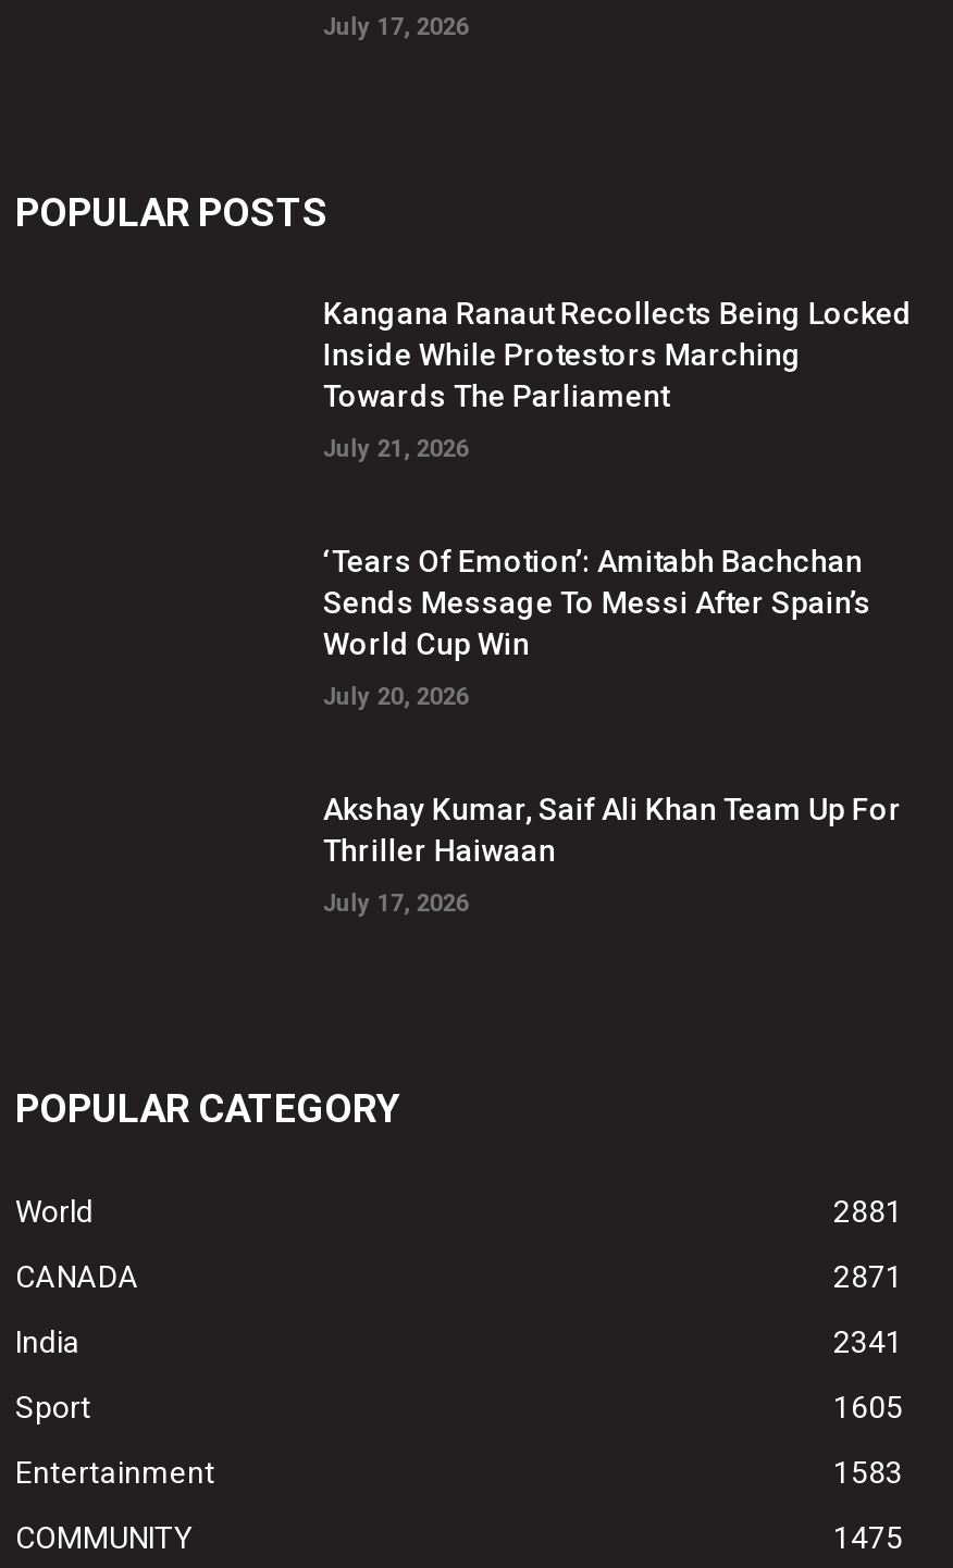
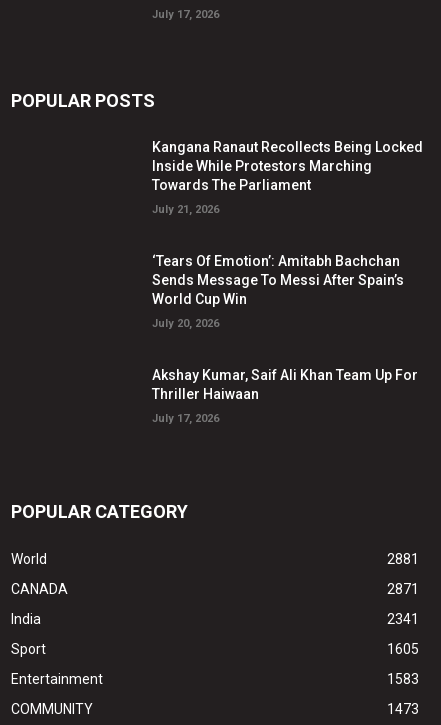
[833,1519,903,1554] 1475 -> [387,701,419,717] 1473

